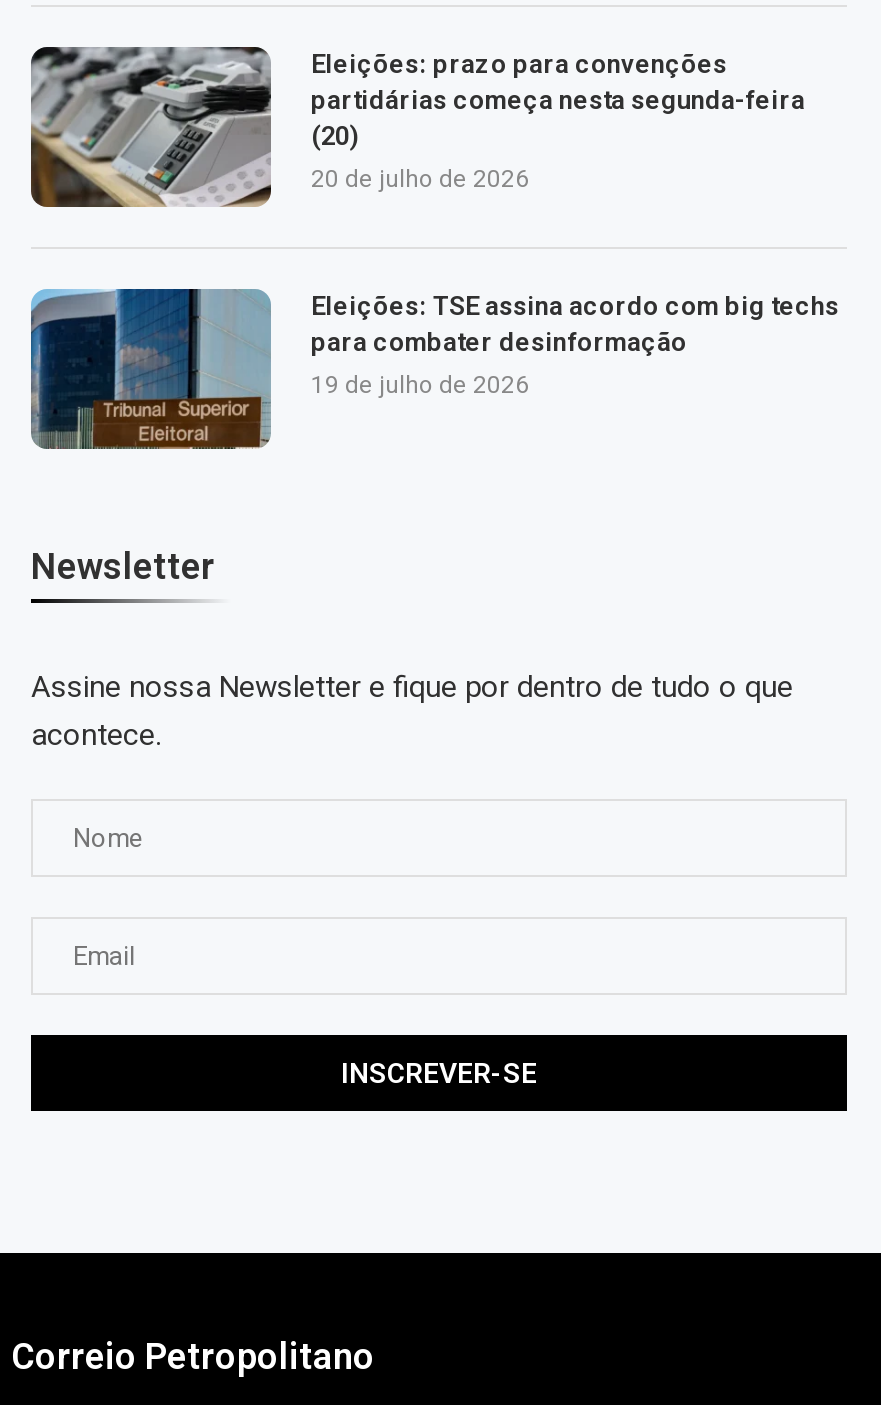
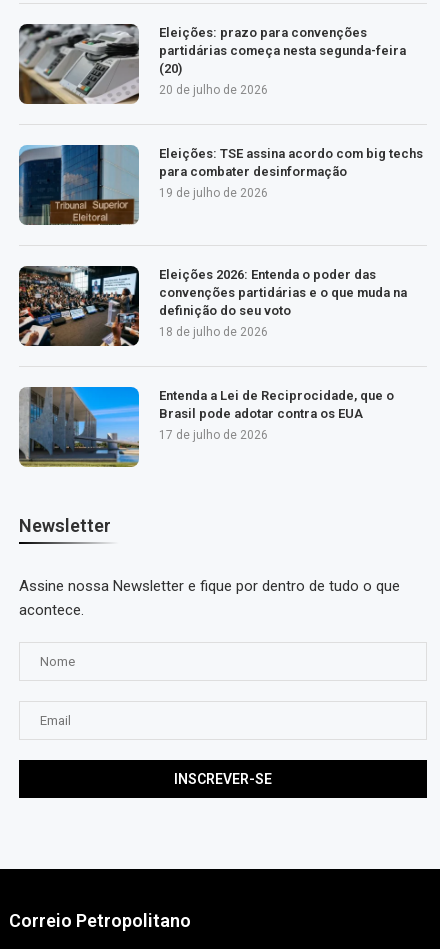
none -> [19,265,407,347] [image] | Eleições 2026: Entenda o poder das | convenções partidárias e o que muda na | definição do seu voto | 18 de julho de 2026
none -> [19,386,394,468] [image] | Entenda a Lei de Reciprocidade, que o | Brasil pode adotar contra os EUA | 17 de julho de 2026

